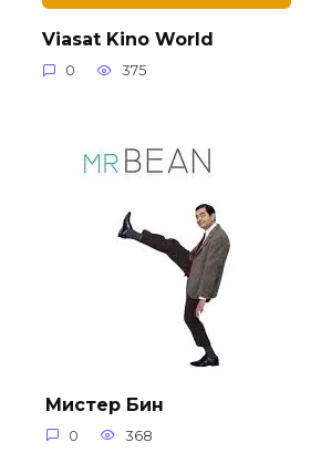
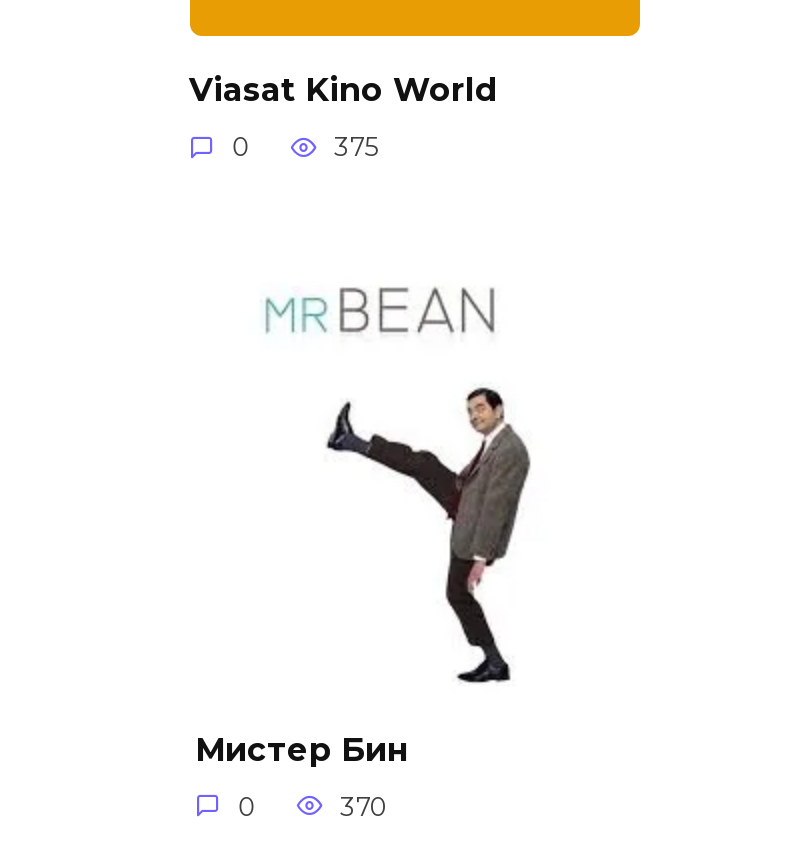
[125,427,153,444] 368 -> [340,791,388,821] 370

